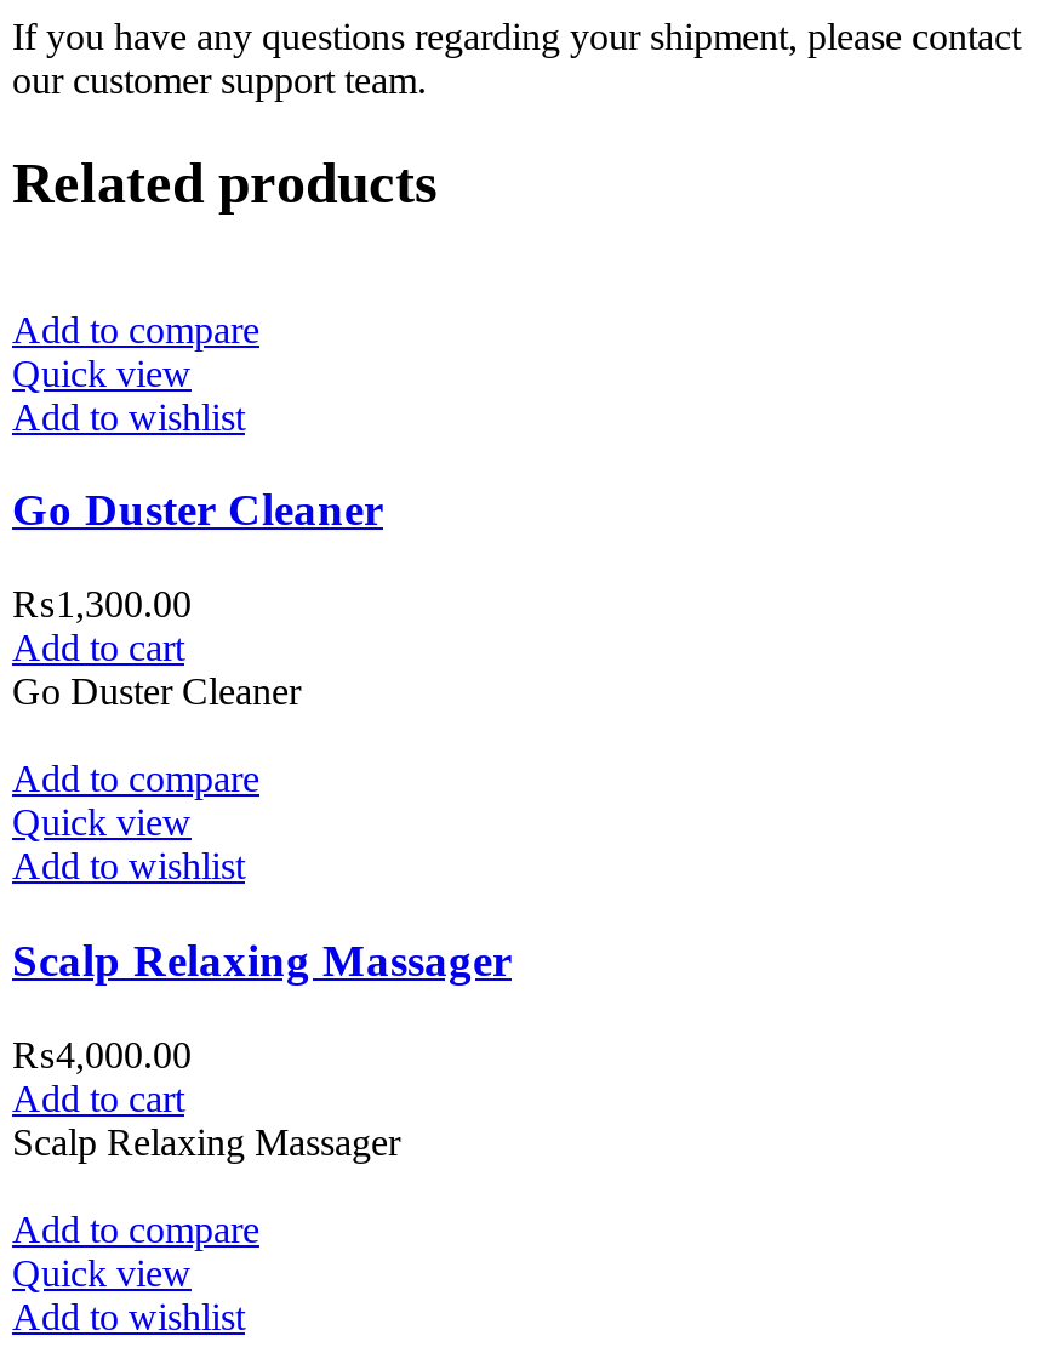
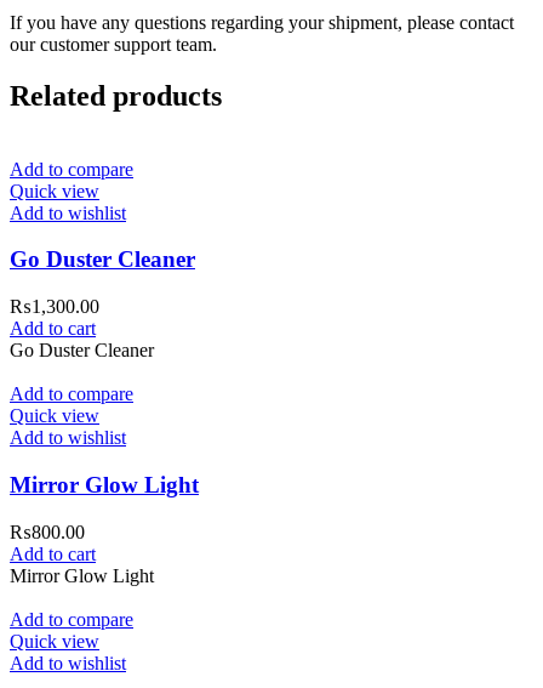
[12,935,512,985] Scalp Relaxing Massager -> [10,472,199,497] Mirror Glow Light
[12,1033,192,1074] ₨4,000.00 -> [10,521,85,542] ₨800.00
[12,1120,400,1162] Scalp Relaxing Massager -> [10,565,154,586] Mirror Glow Light

